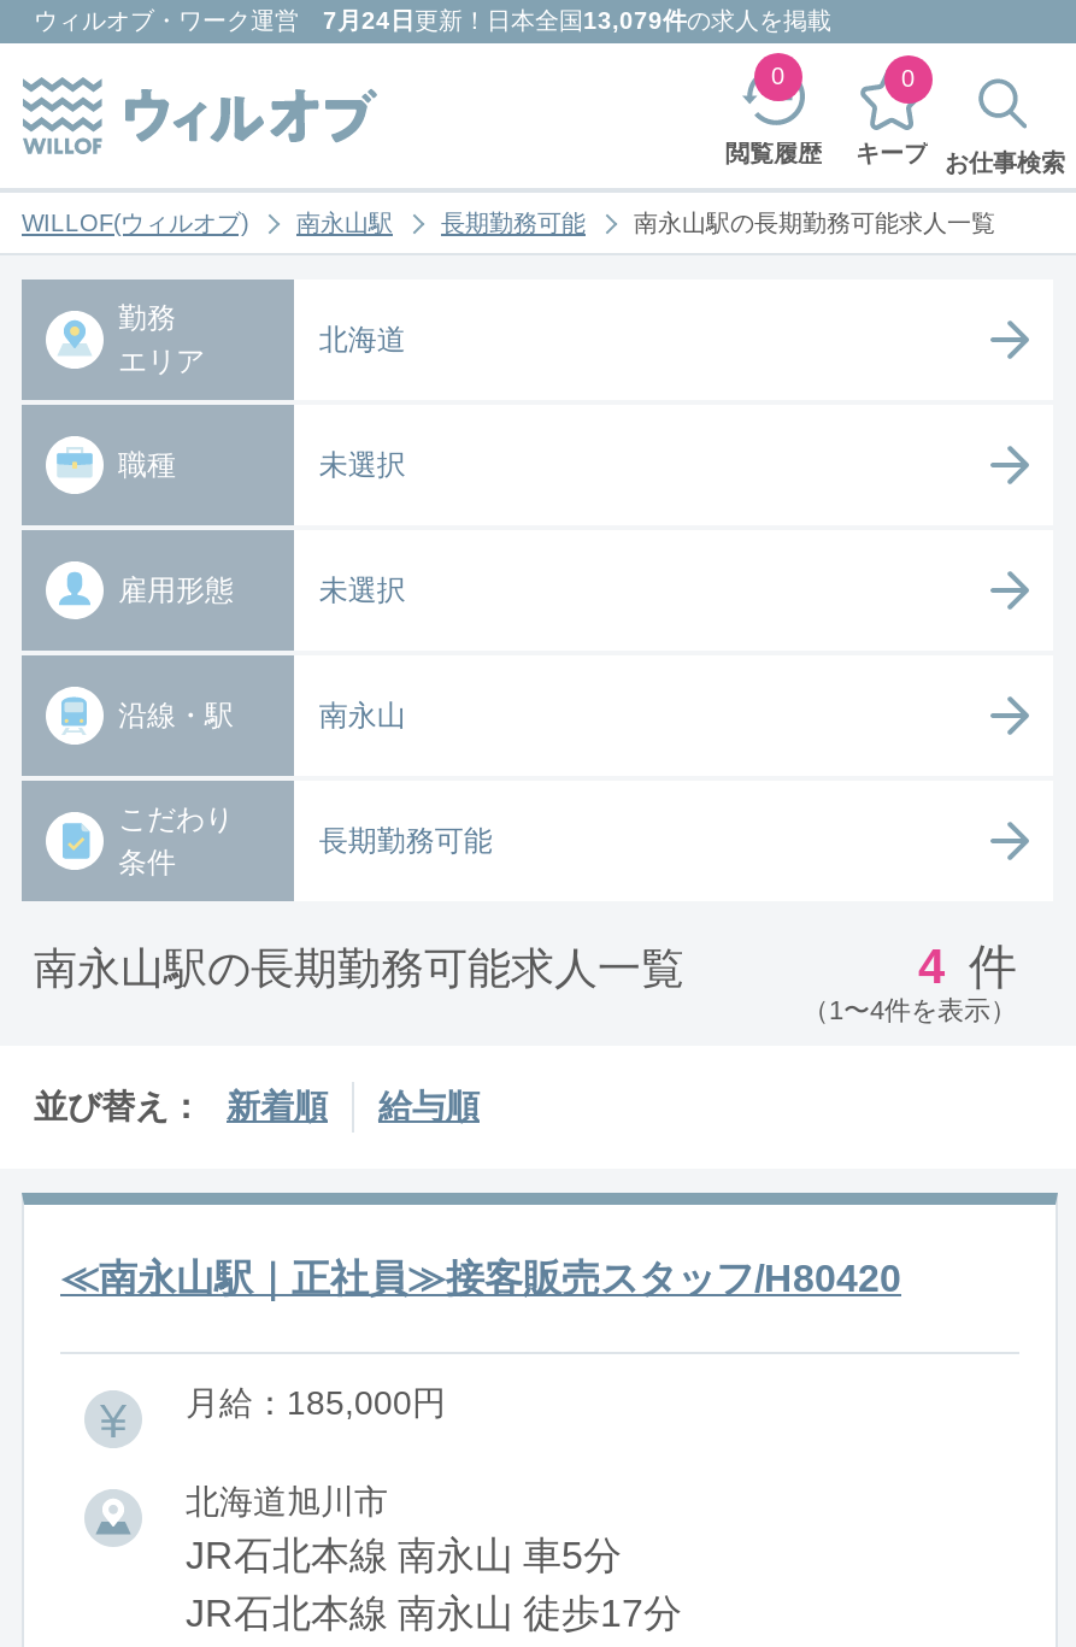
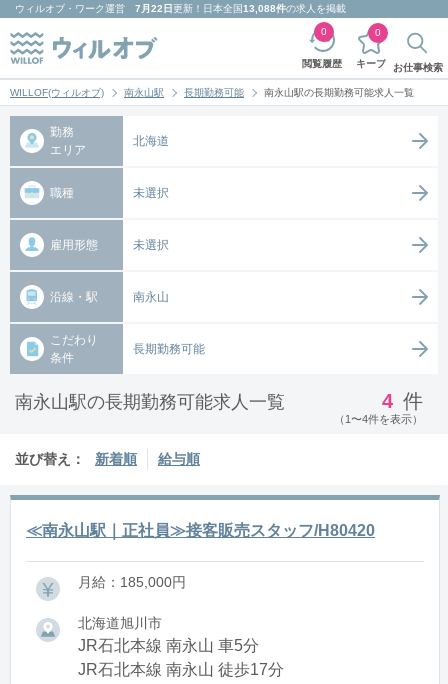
[34,7,831,34] ウィルオブ・ワーク運営7月24日更新！日本全国13,079件の求人を掲載 -> [15,3,346,14] ウィルオブ・ワーク運営7月22日更新！日本全国13,088件の求人を掲載

